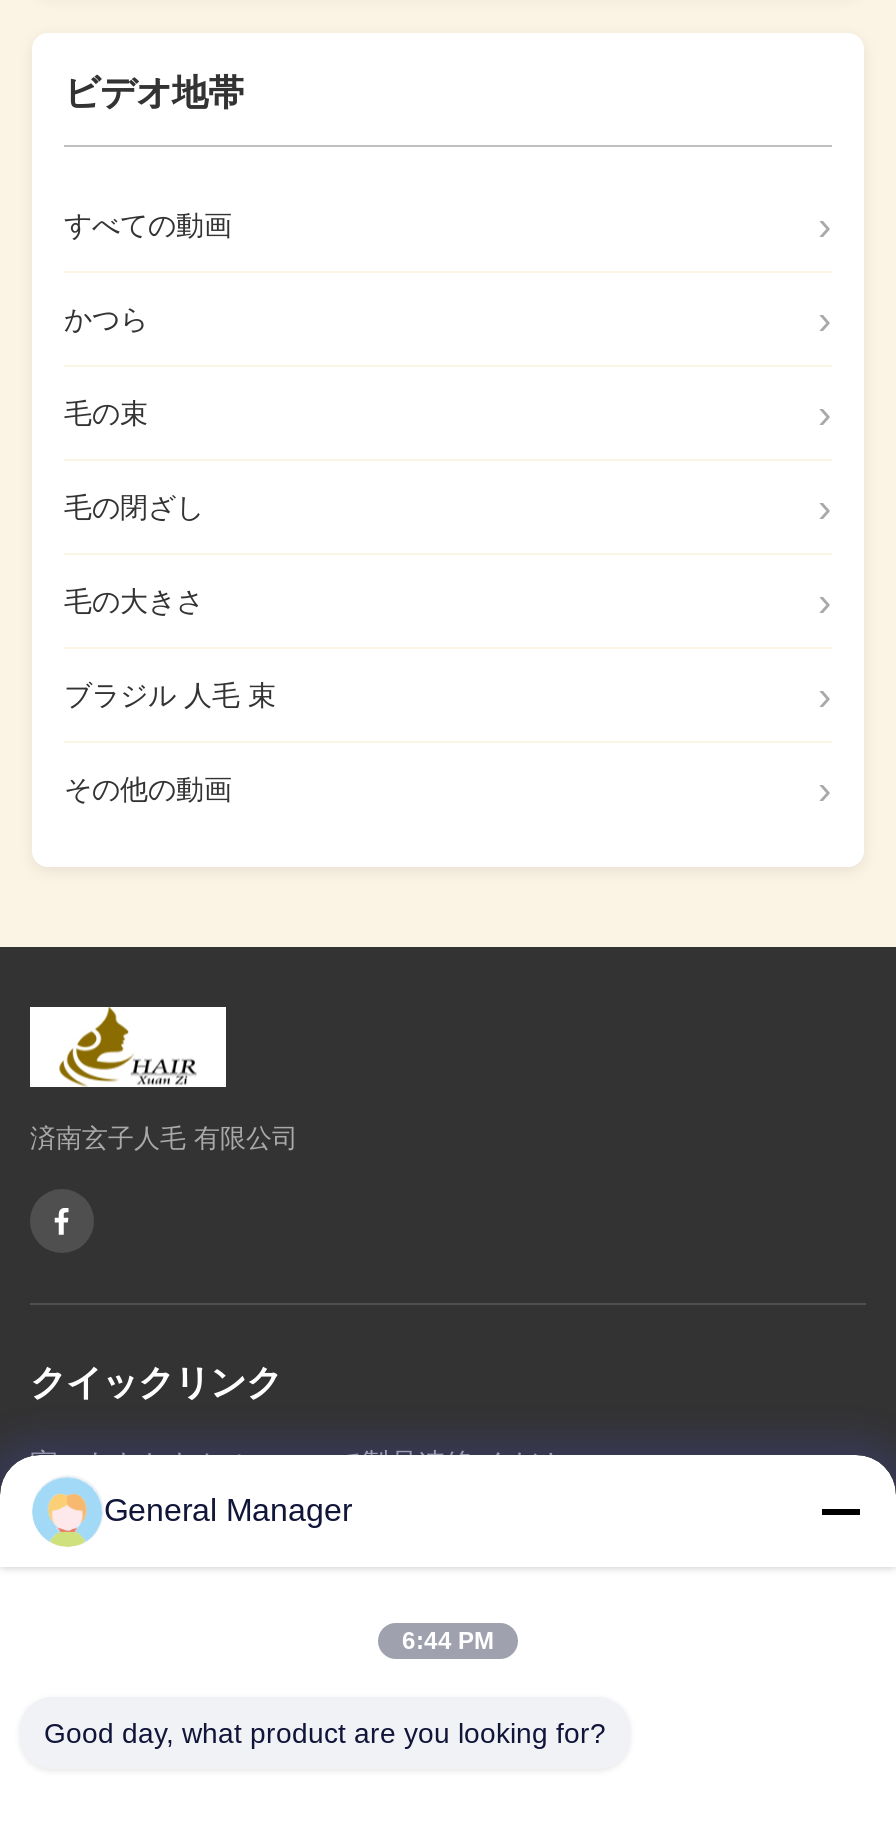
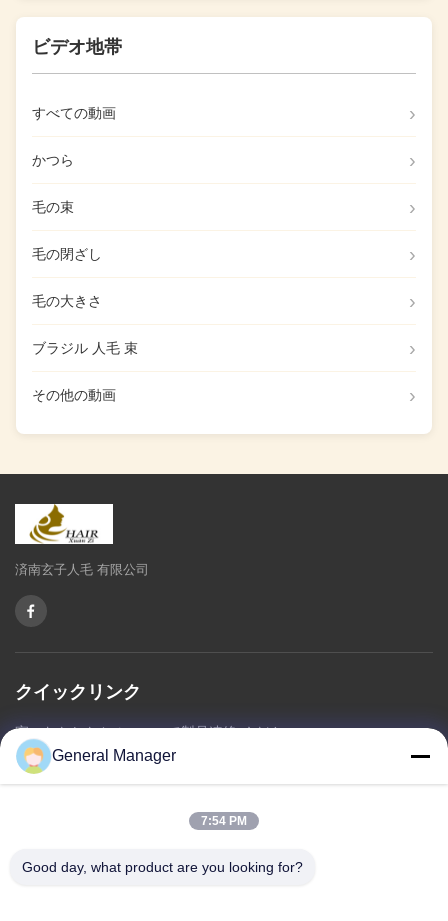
[402,1627,494,1655] 6:44 PM -> [201,814,247,828] 7:54 PM

